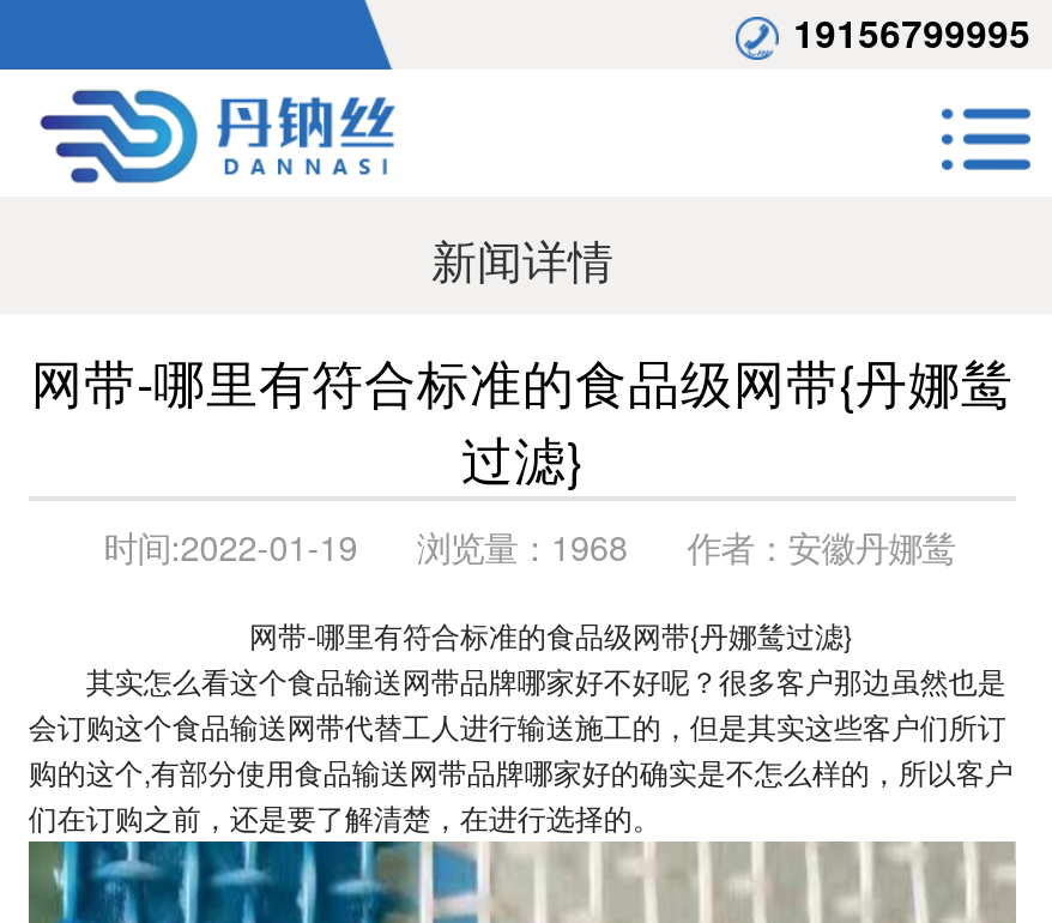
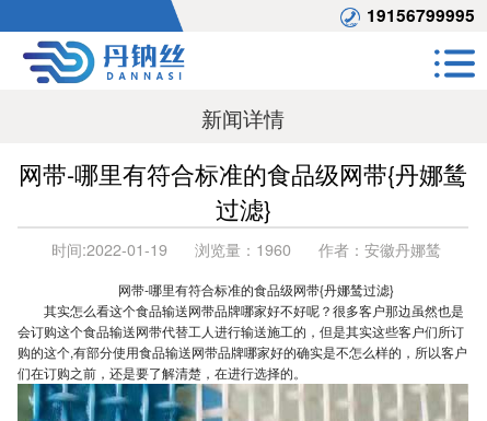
[104,521,955,569] 时间:2022-01-19 浏览量：1968 作者：安徽丹娜鸶 -> [52,238,441,260] 时间:2022-01-19 浏览量：1960 作者：安徽丹娜鸶

